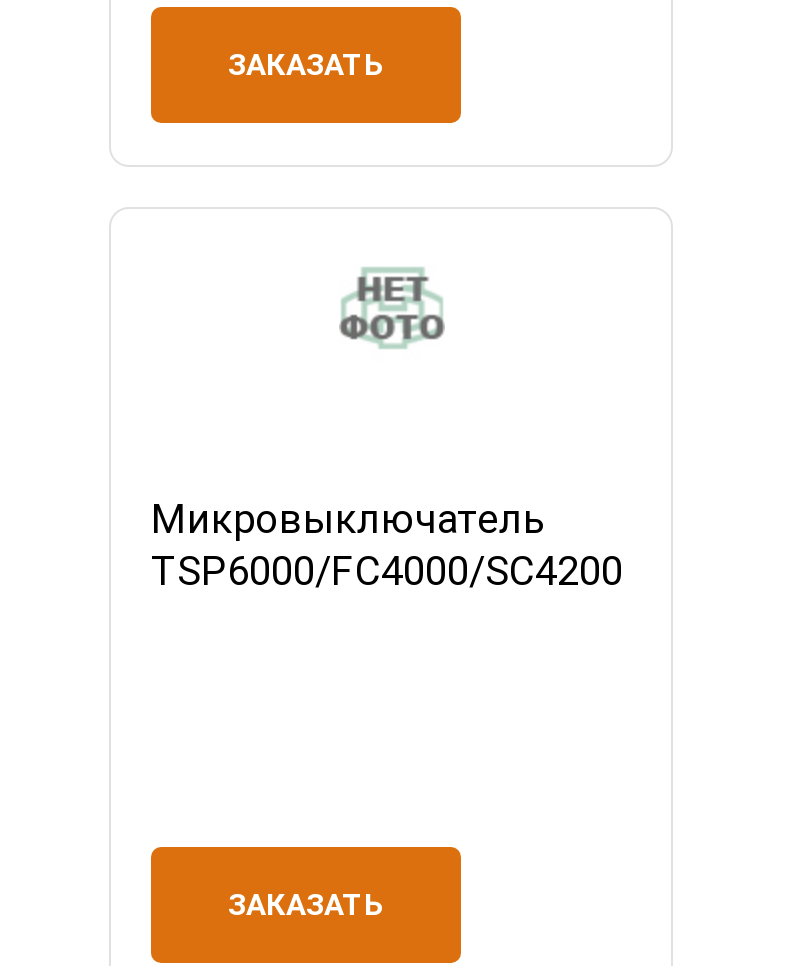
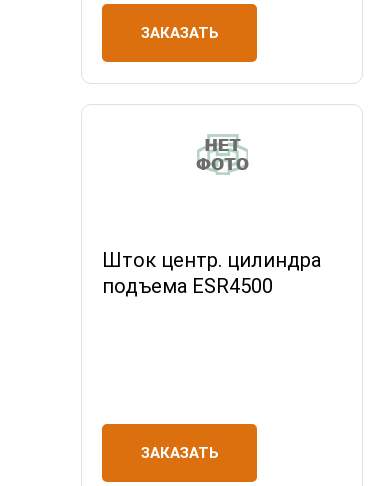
[151,495,623,595] Микровыключатель | TSP6000/FC4000/SC4200 -> [102,248,321,298] Шток центр. цилиндра | подъема ESR4500

